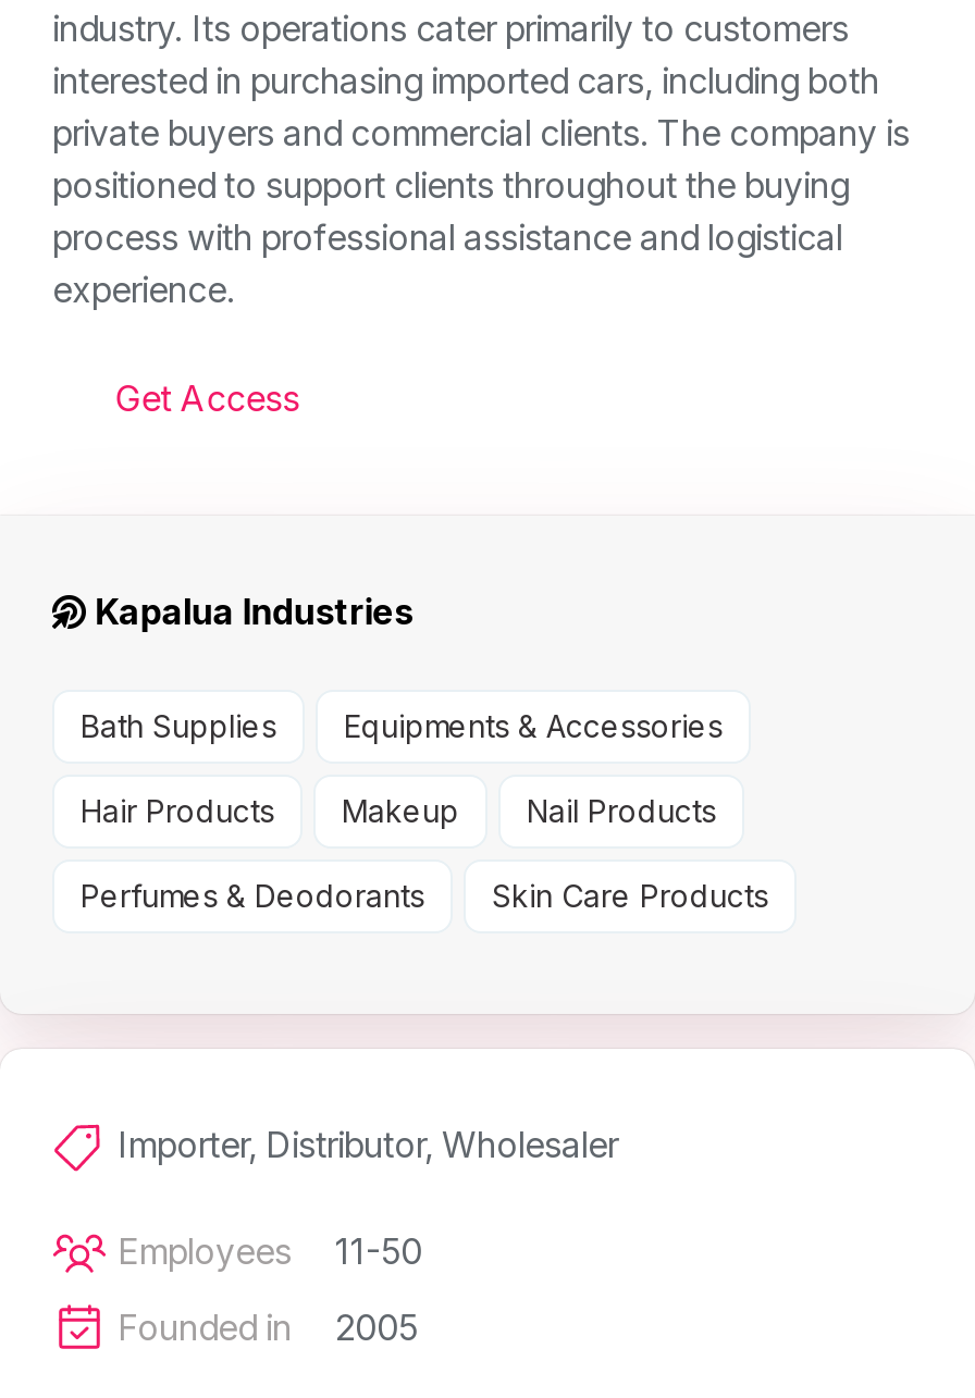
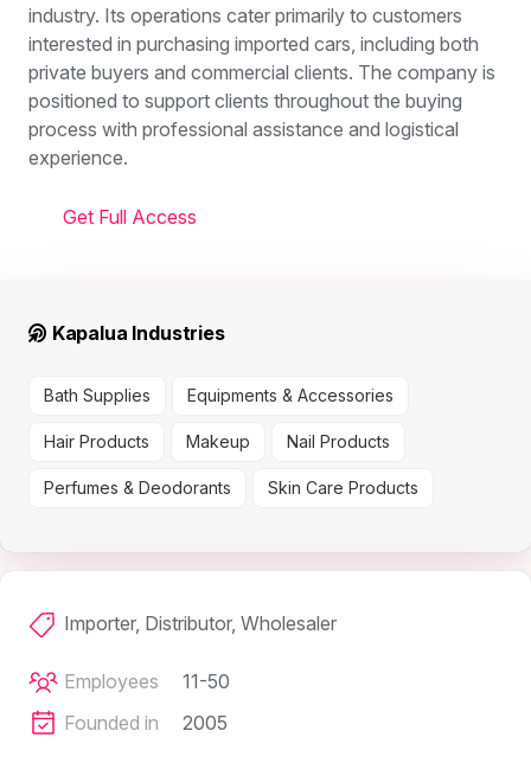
[115,376,300,419] Get Access -> [63,204,197,228] Get Full Access

